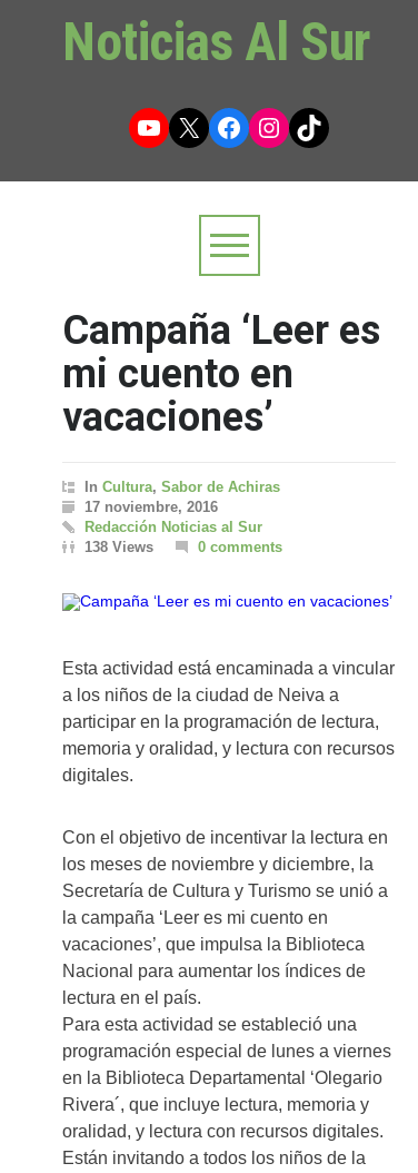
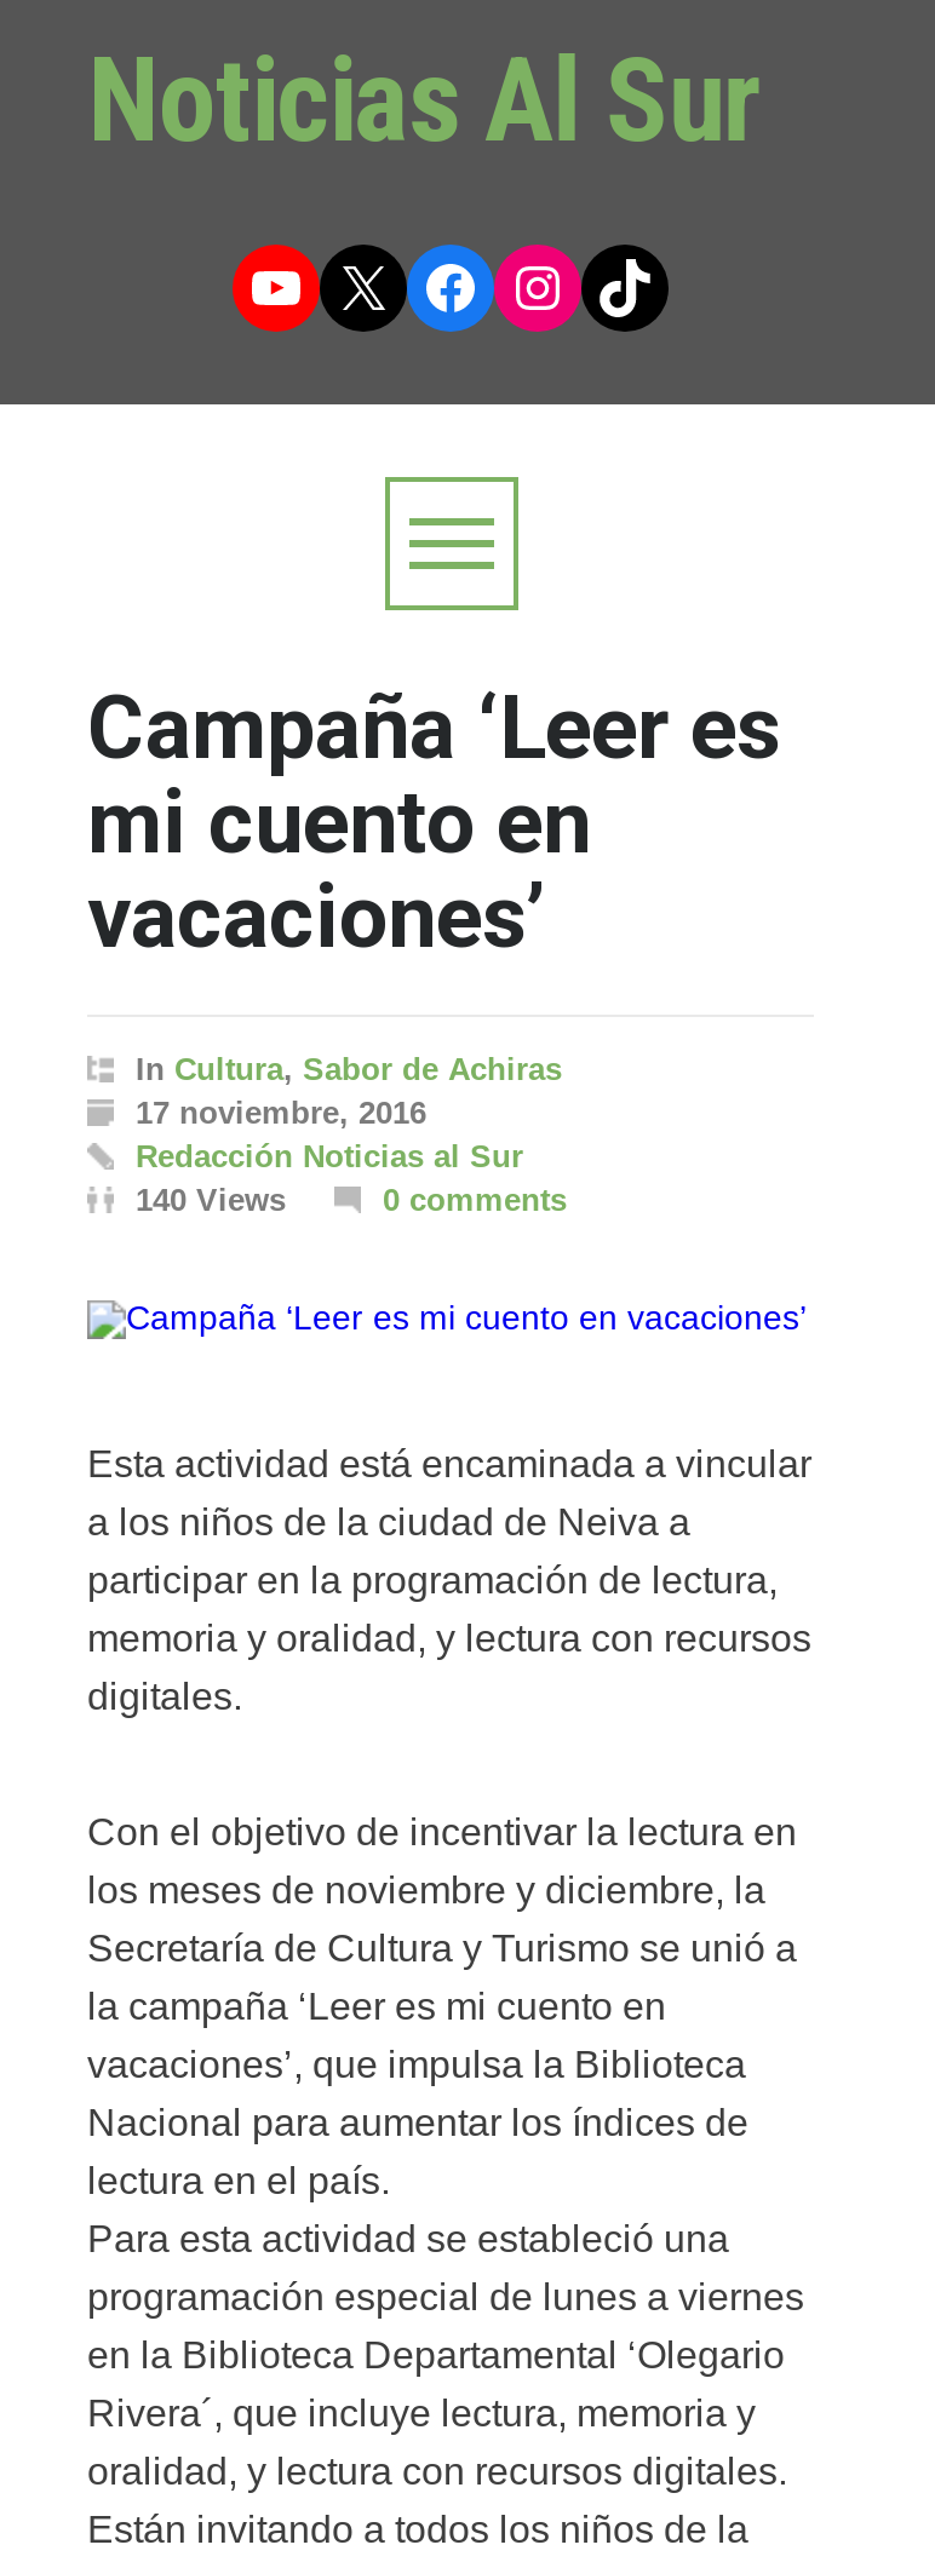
[84,539,153,555] 138 Views -> [136,1182,286,1218] 140 Views

